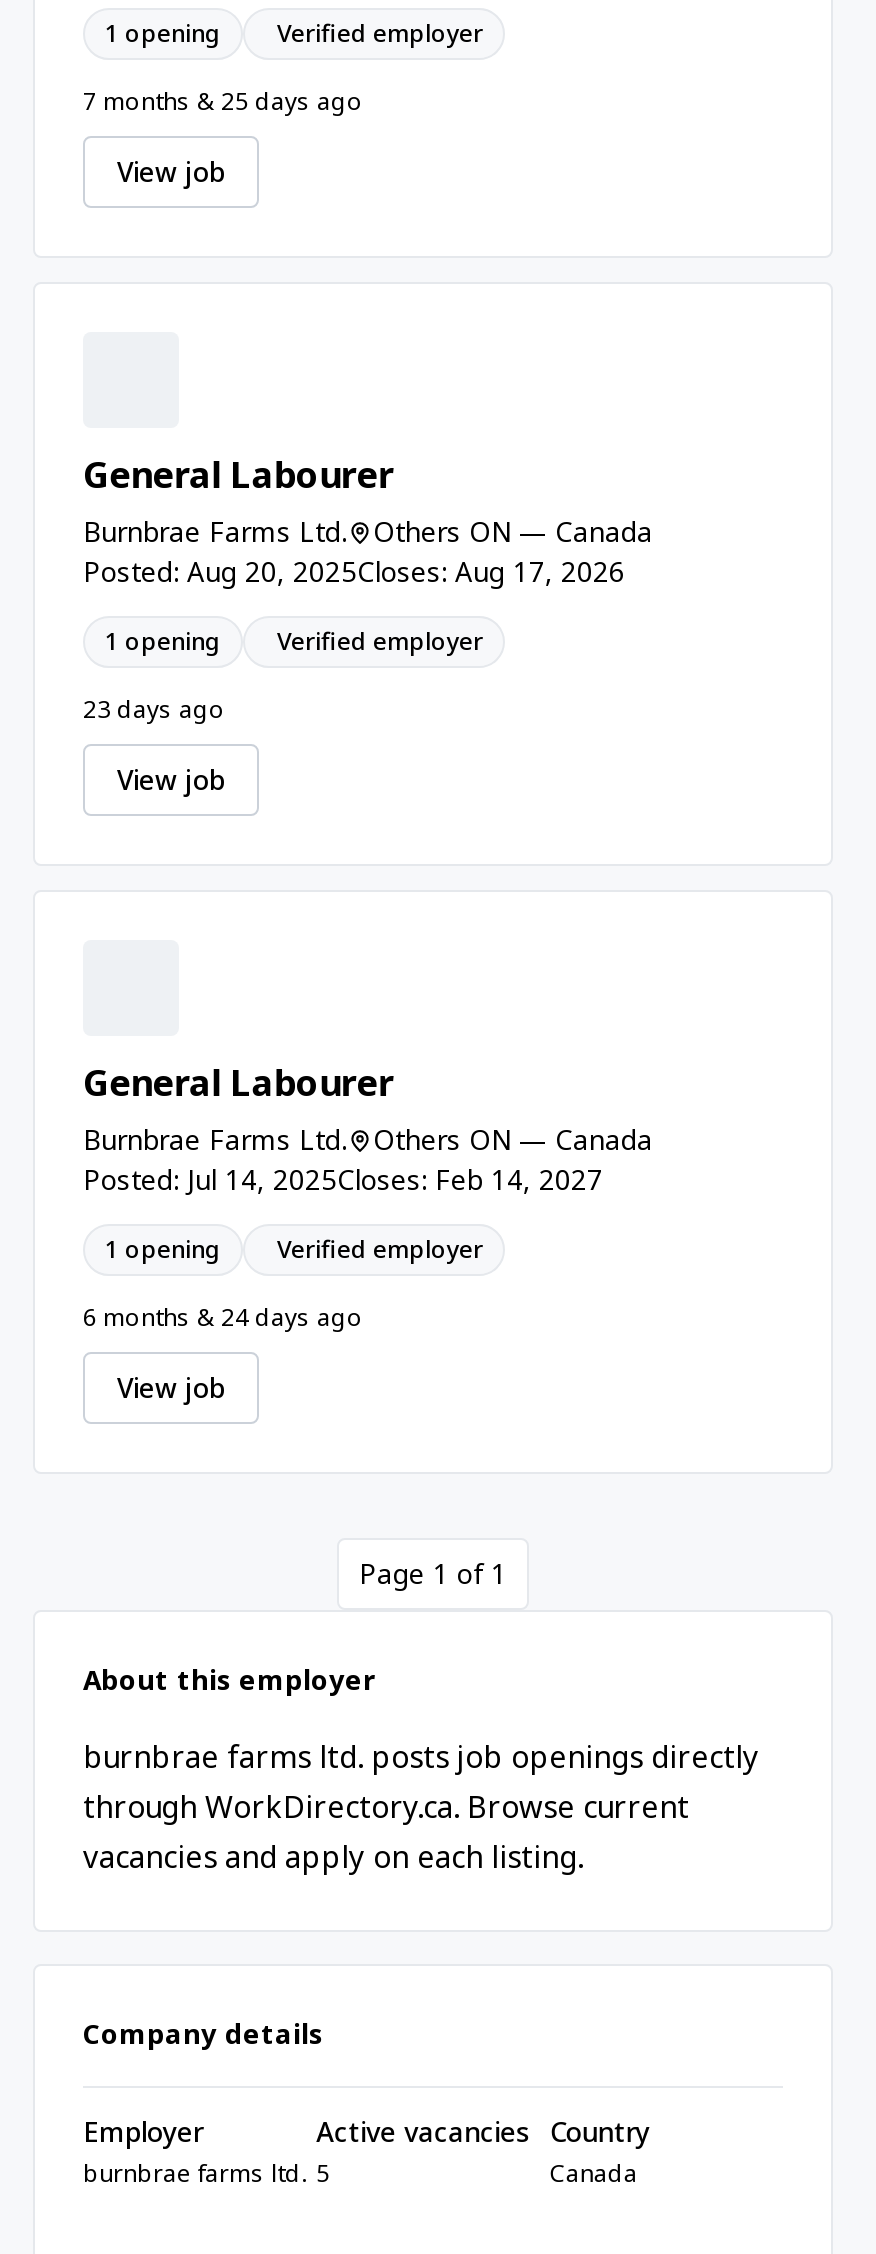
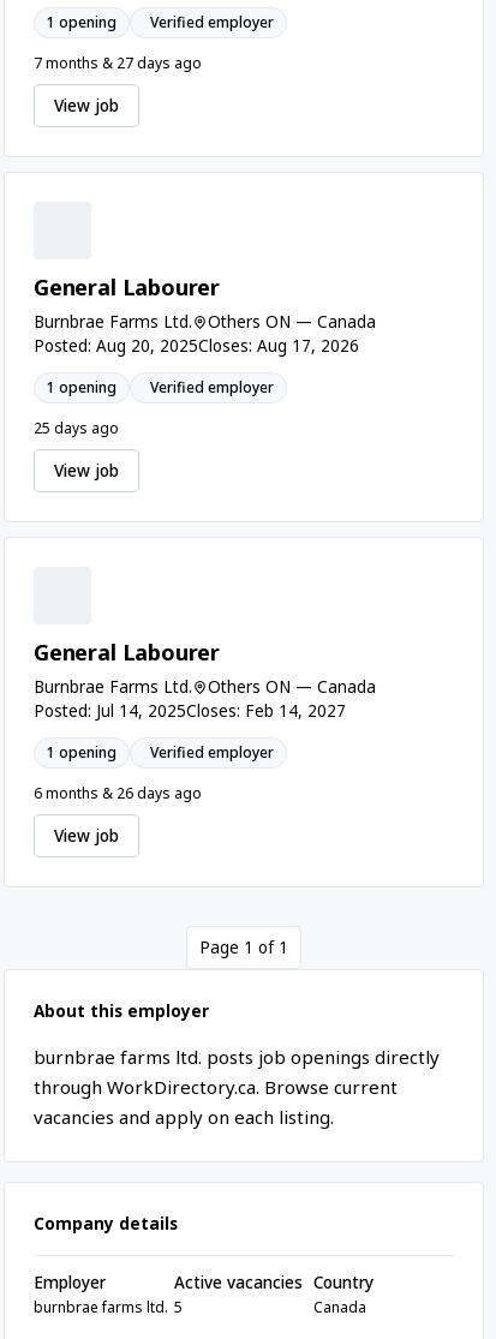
[83,84,363,118] 7 months & 25 days ago -> [34,53,202,73] 7 months & 27 days ago
[83,692,225,726] 23 days ago -> [34,418,119,438] 25 days ago
[83,1300,363,1334] 6 months & 24 days ago -> [34,783,202,803] 6 months & 26 days ago

